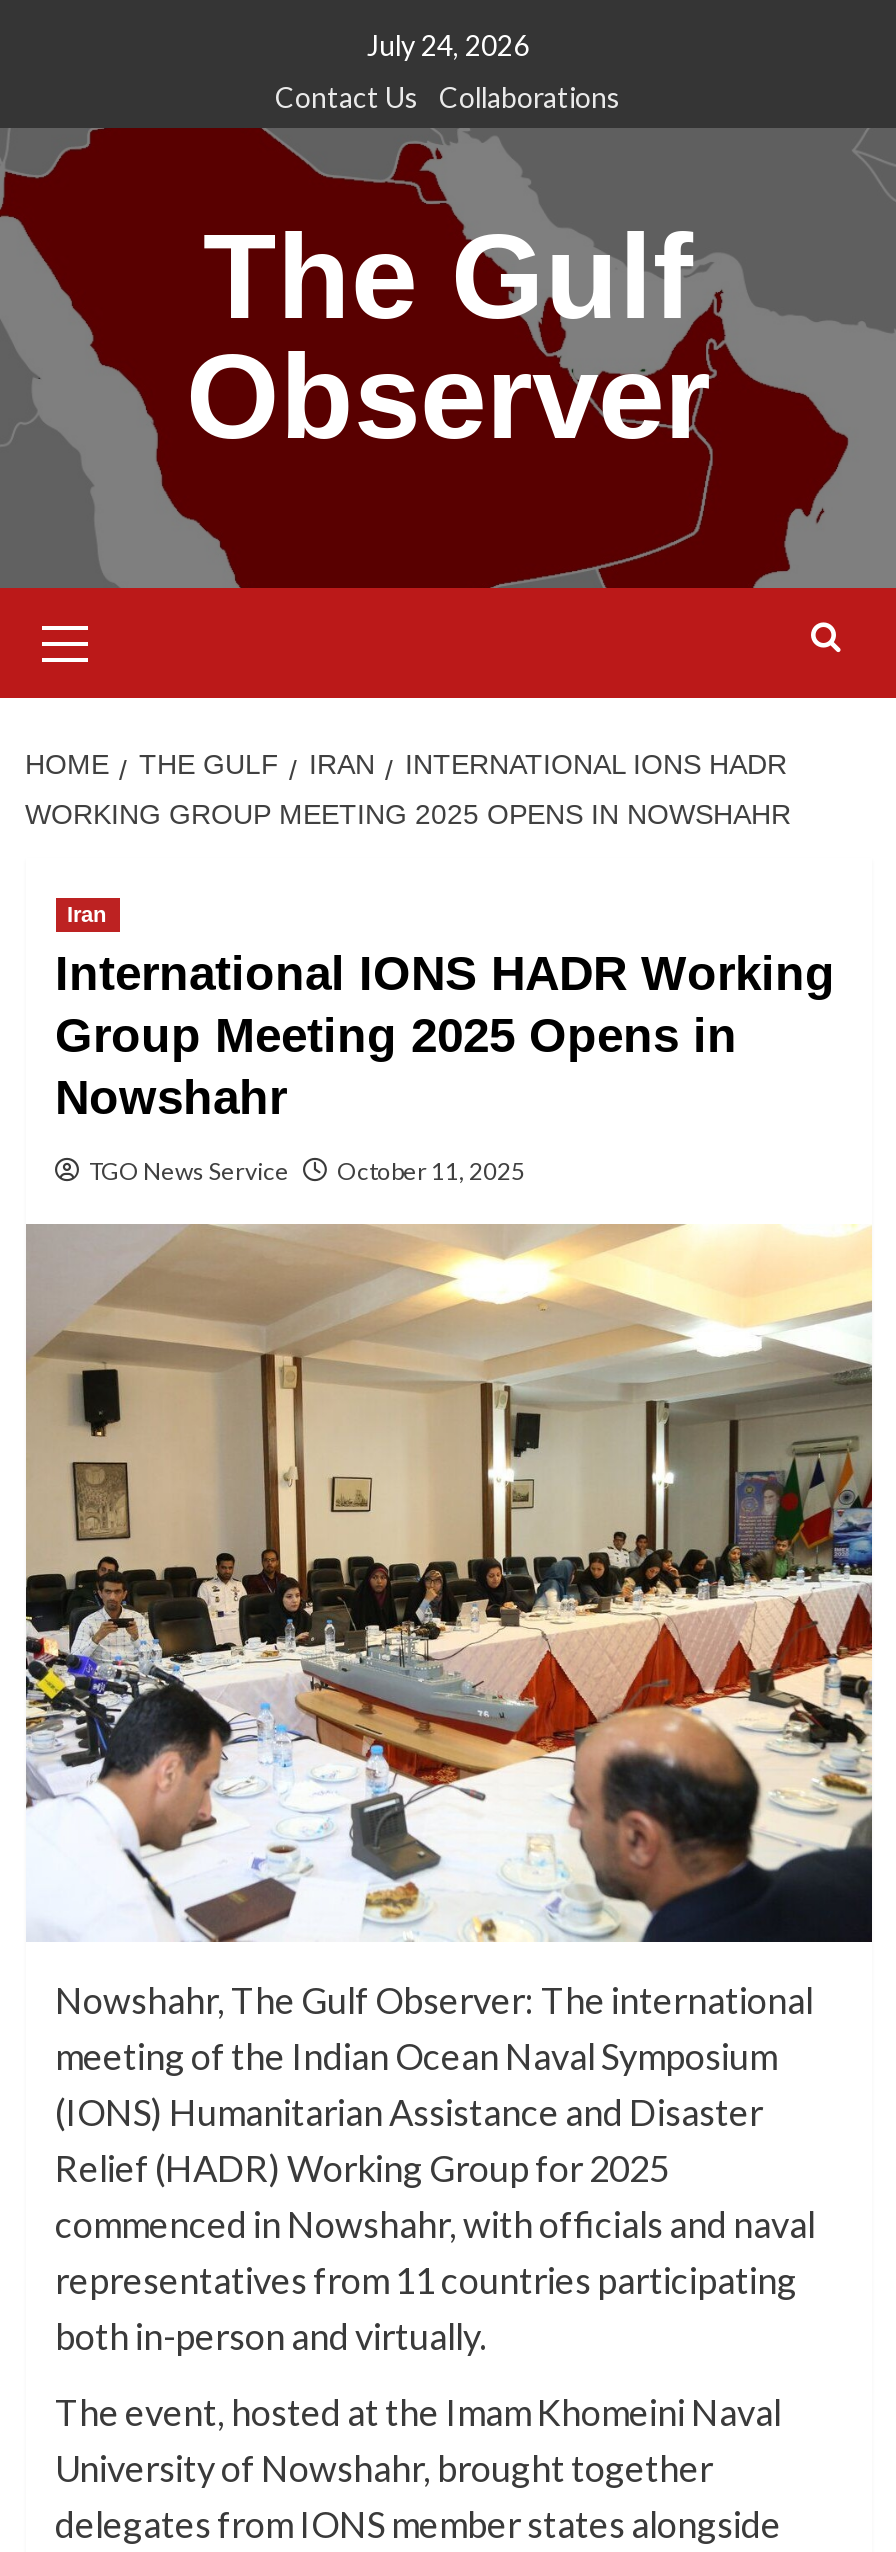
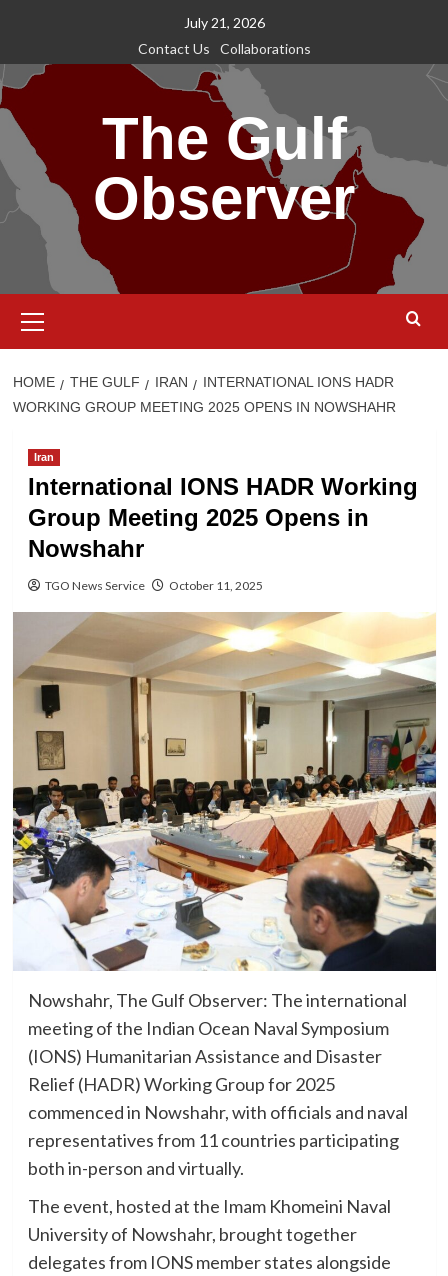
[367,28,529,62] July 24, 2026 -> [183,14,264,31] July 21, 2026

